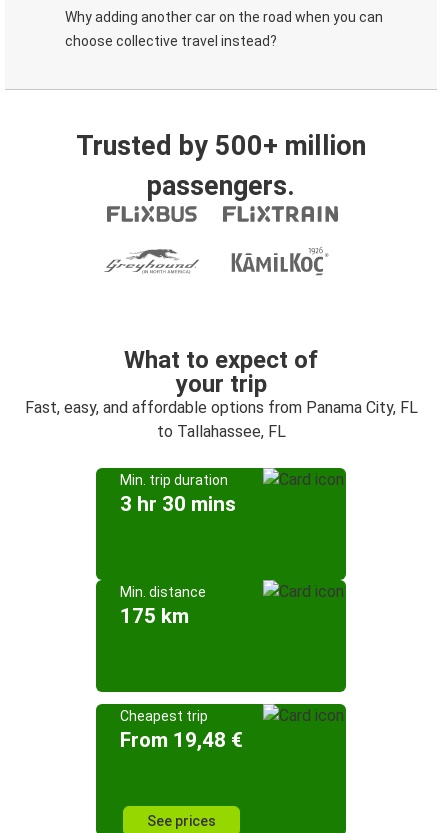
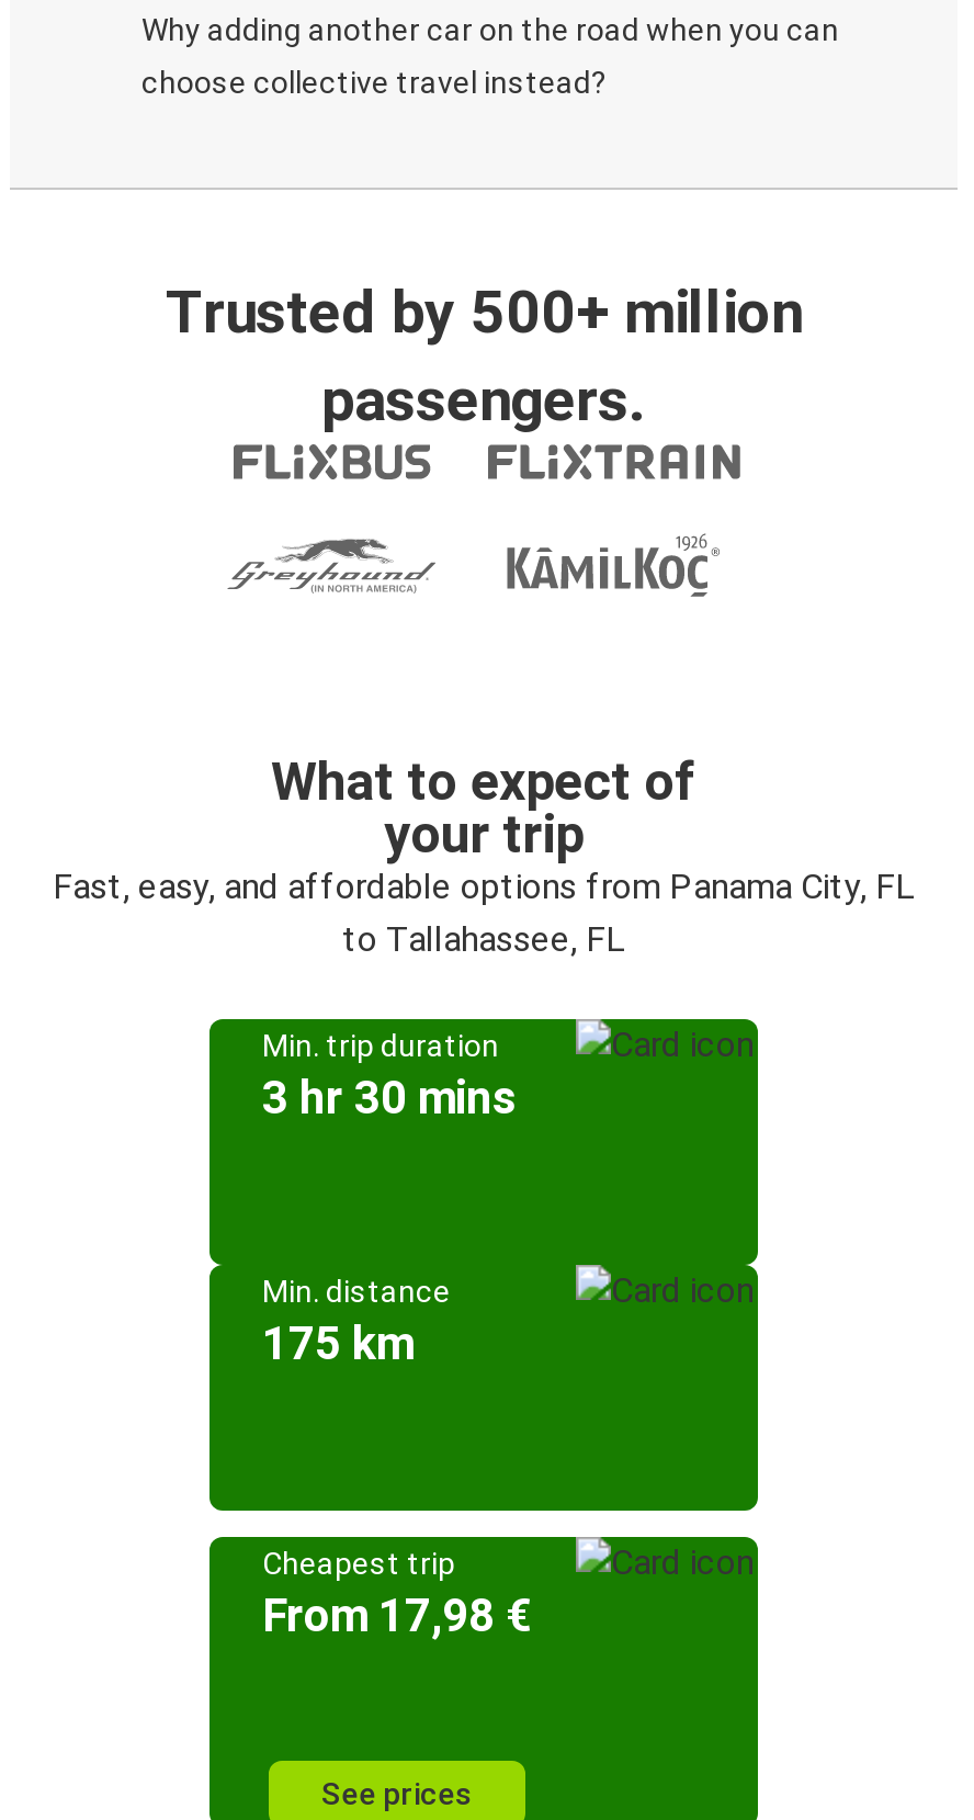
[120,728,243,752] From 19,48 € -> [262,1590,532,1642] From 17,98 €

